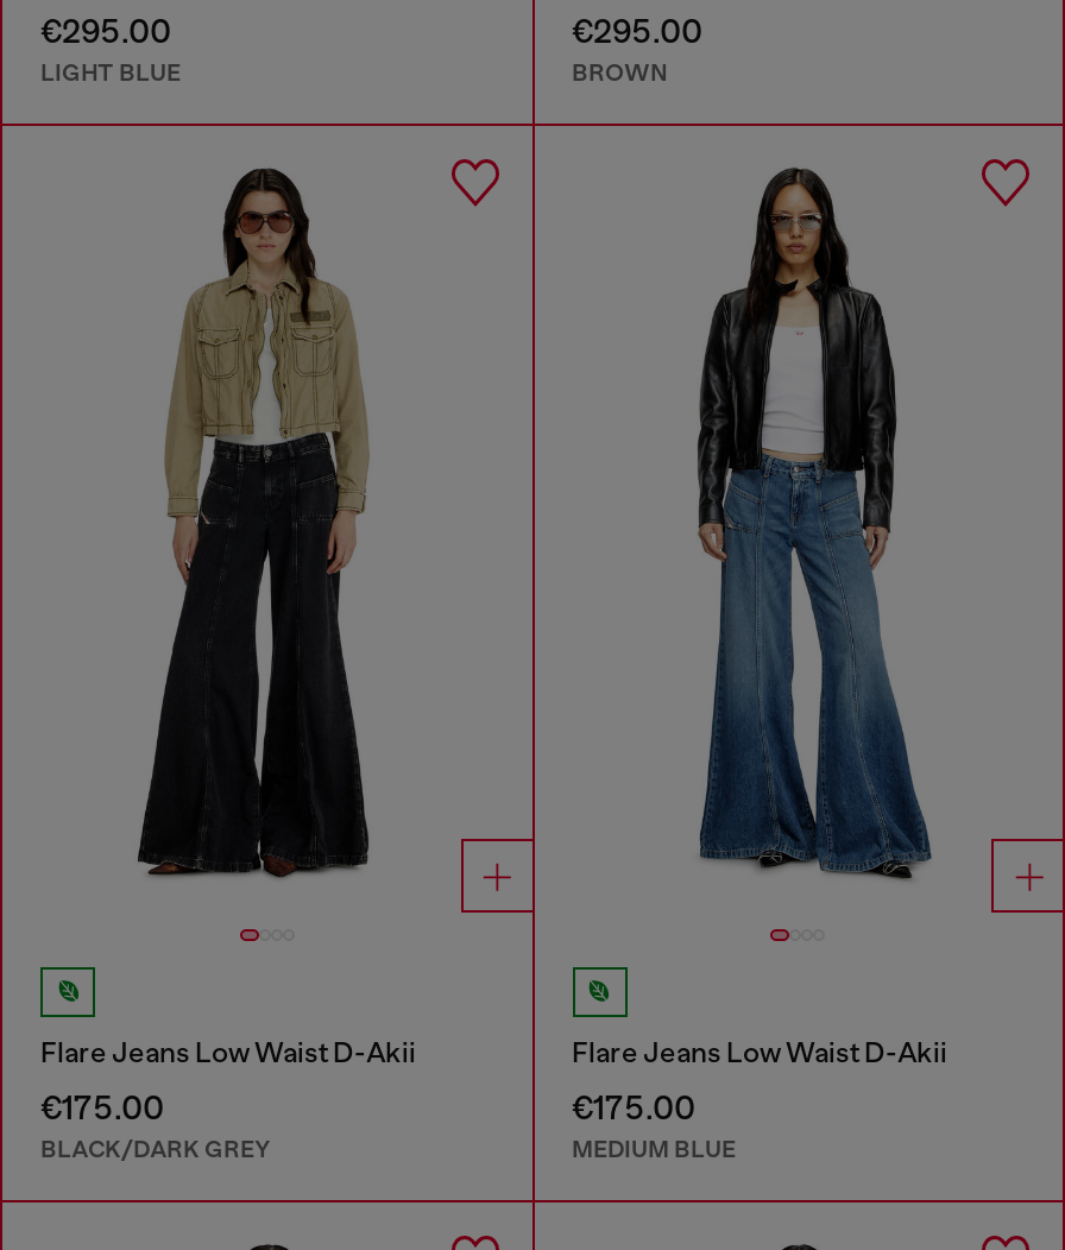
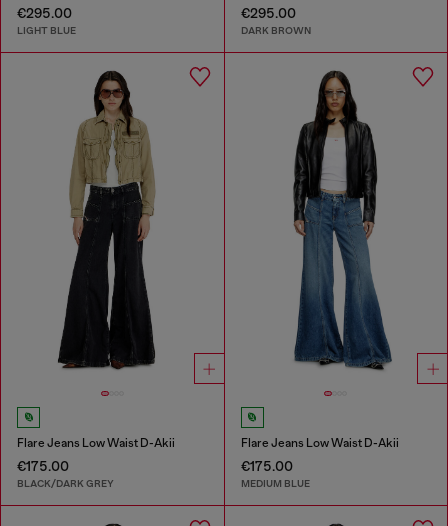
[572,57,667,88] BROWN -> [240,24,310,37] DARK BROWN

